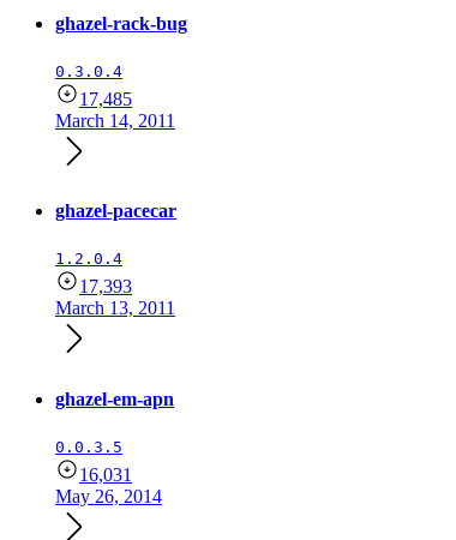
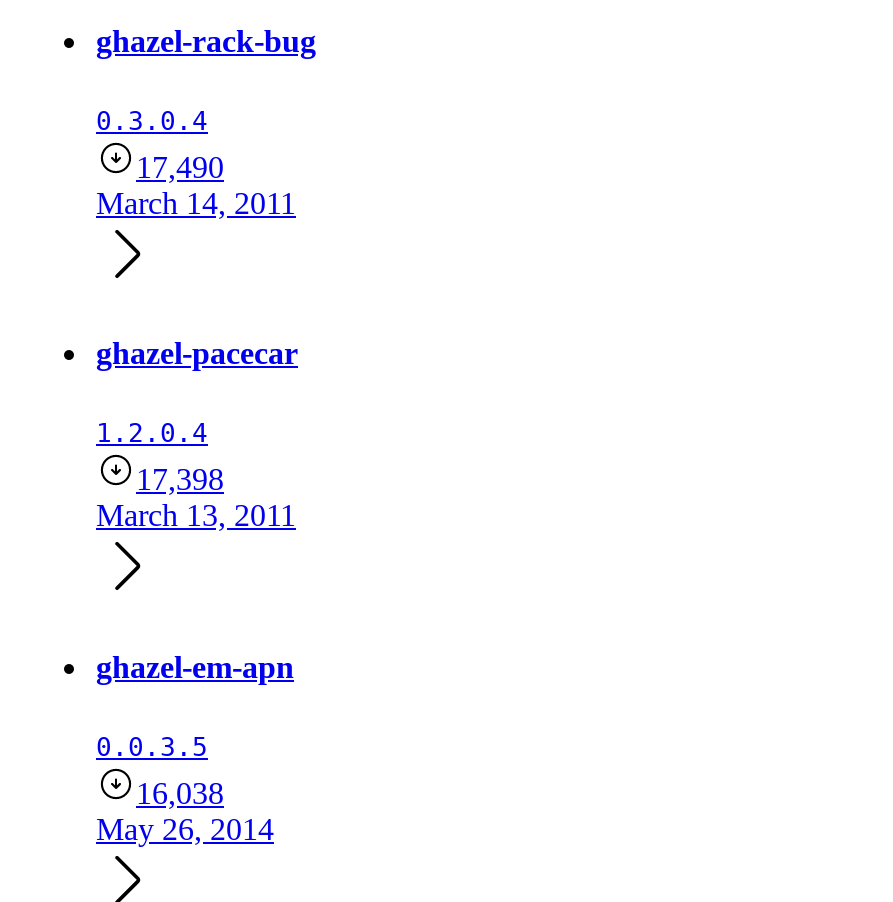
[79,89,132,109] 17,485 -> [136,150,224,184] 17,490
[79,277,132,297] 17,393 -> [136,463,224,497] 17,398
[79,464,132,485] 16,031 -> [136,776,224,810] 16,038

